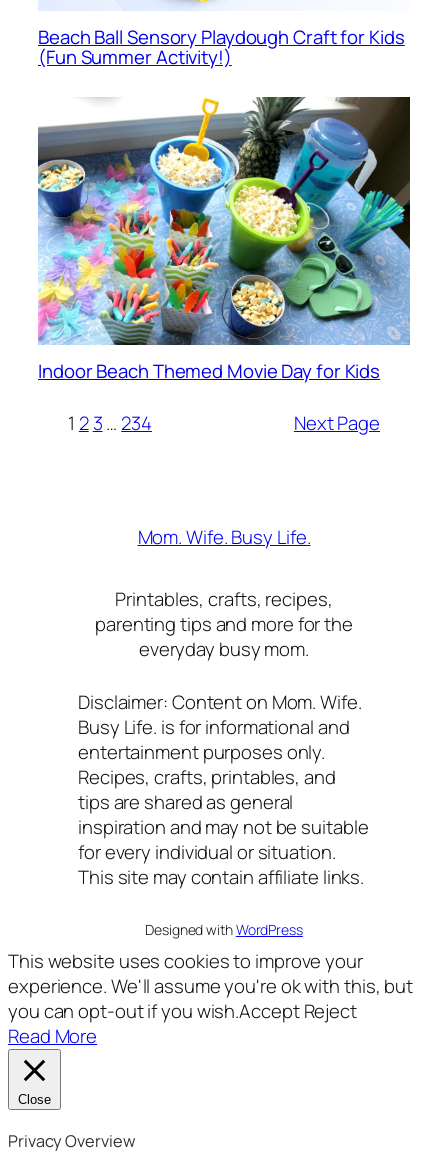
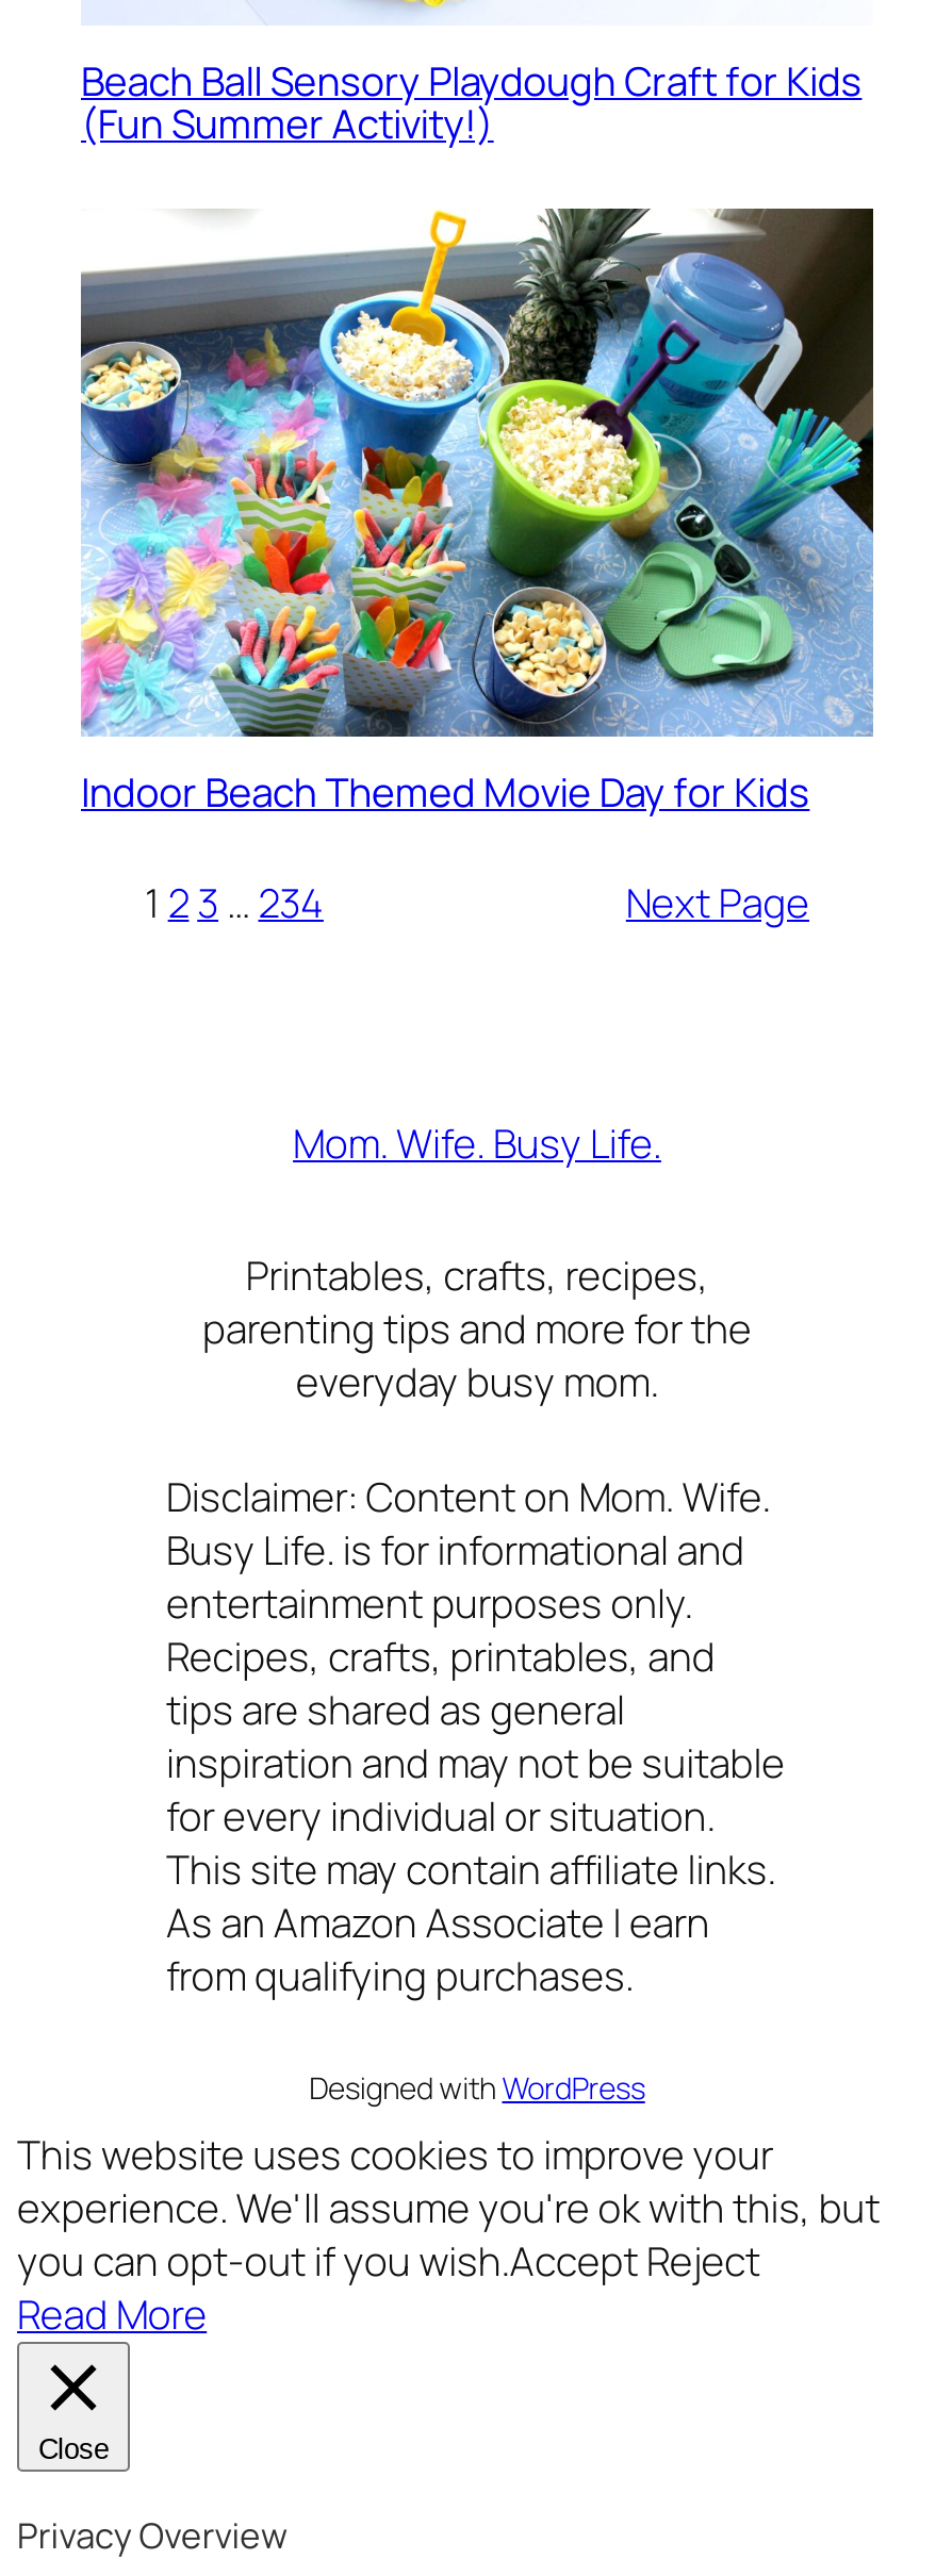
none -> [166,1893,709,2002] As an Amazon Associate I earn | from qualifying purchases.

